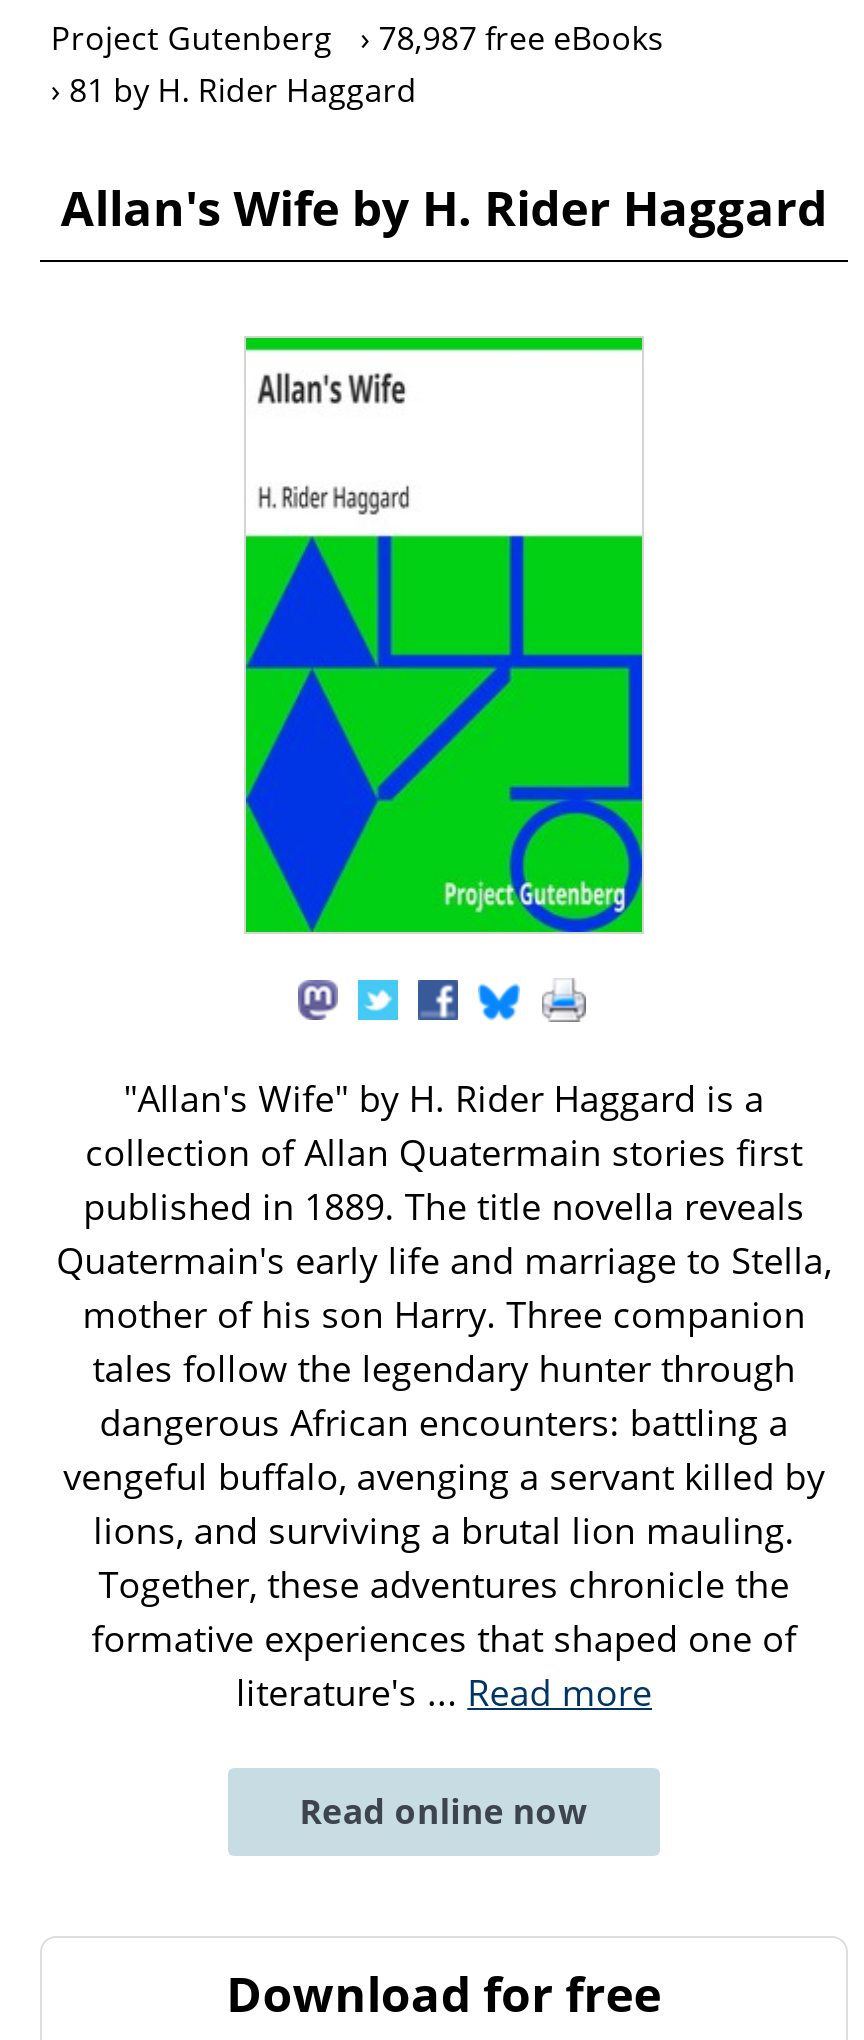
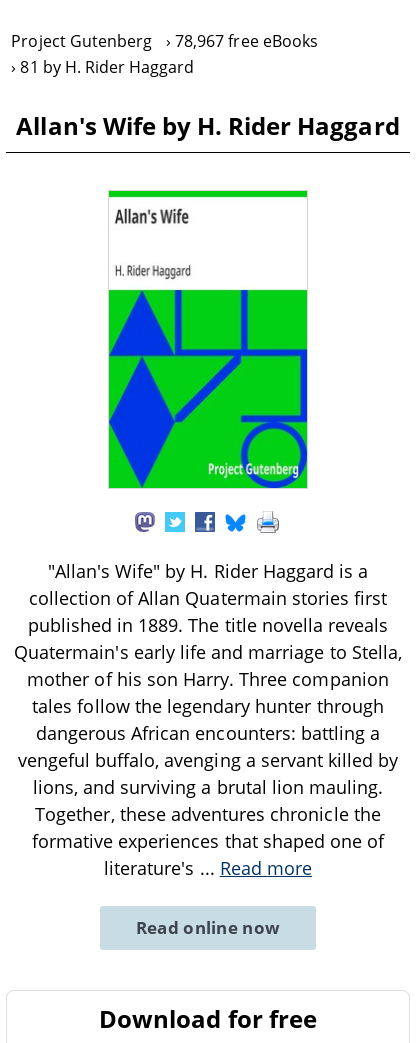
[51,16,664,60] Project Gutenberg 78,987 free eBooks -> [11,30,318,52] Project Gutenberg 78,967 free eBooks

